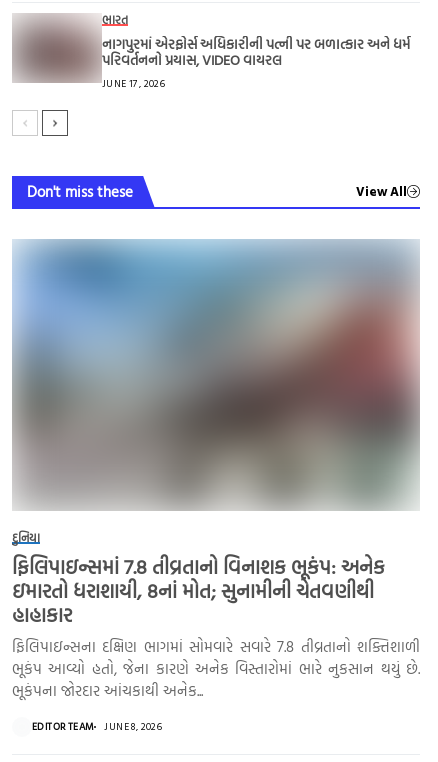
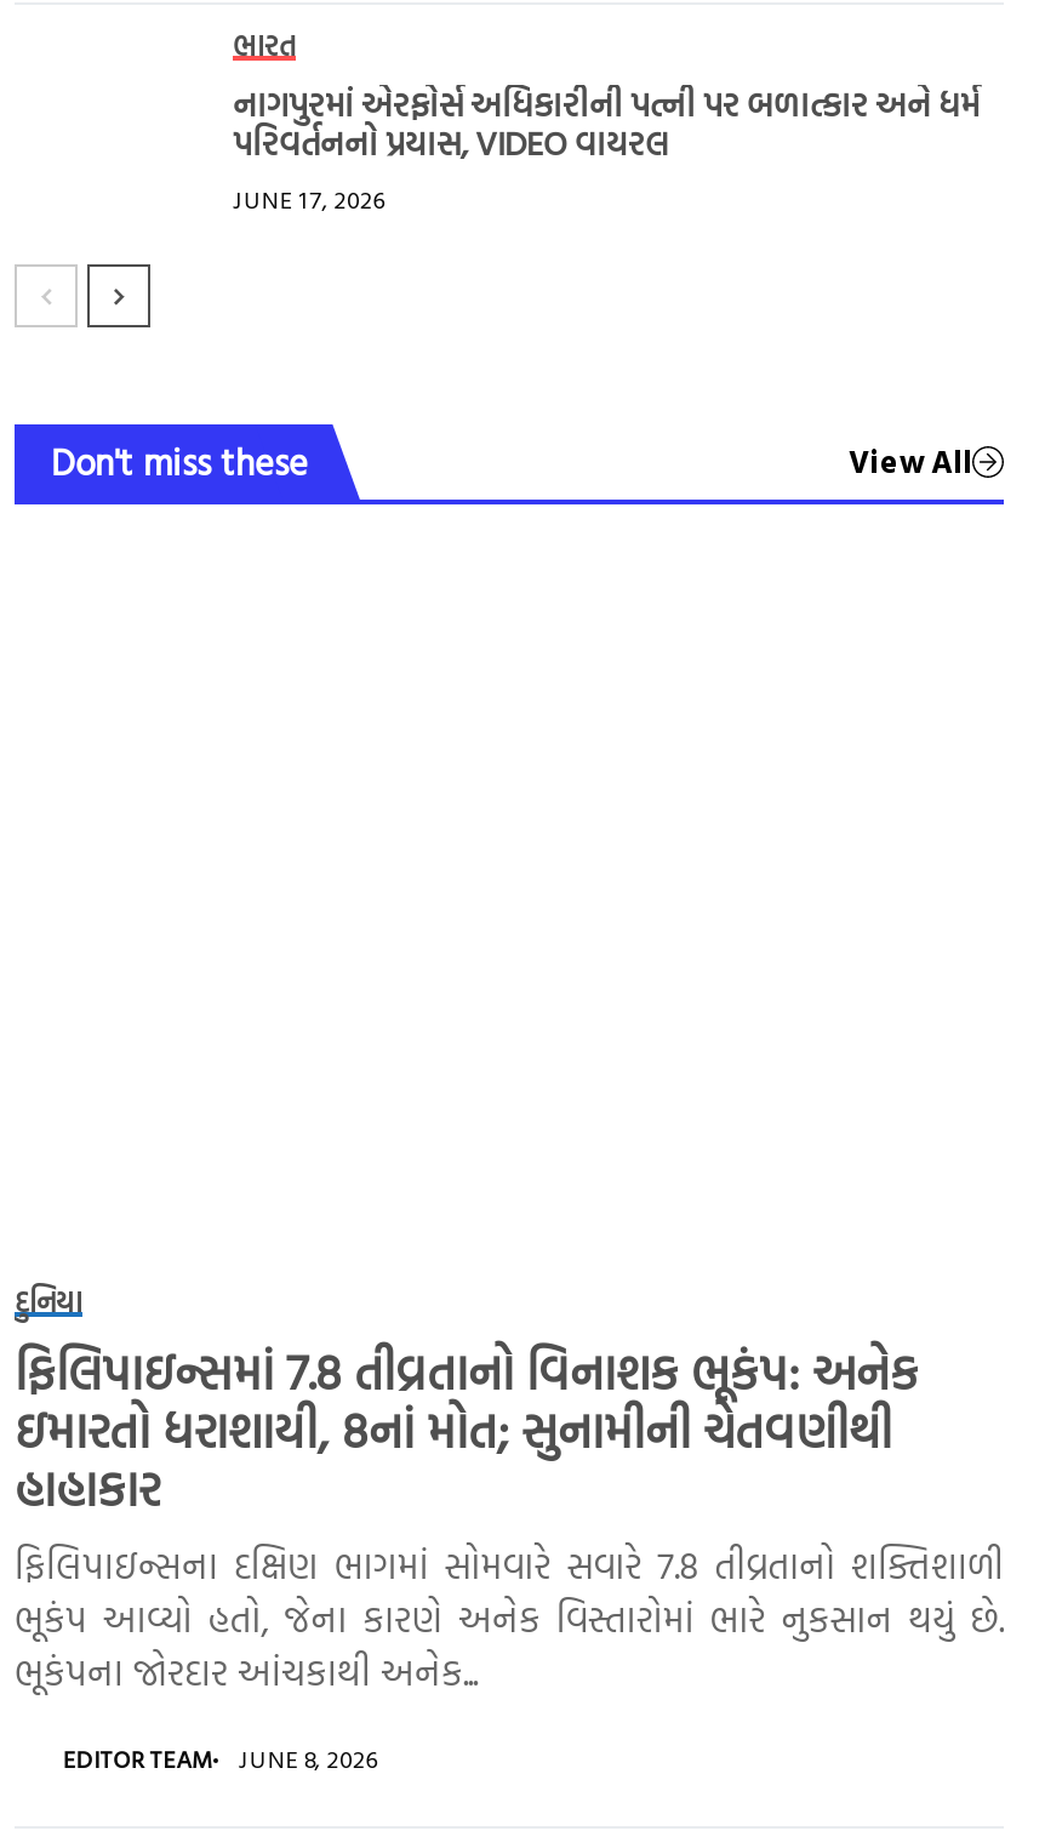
[12,13,102,84] [image] -> none
[11,238,421,511] [image] -> none

